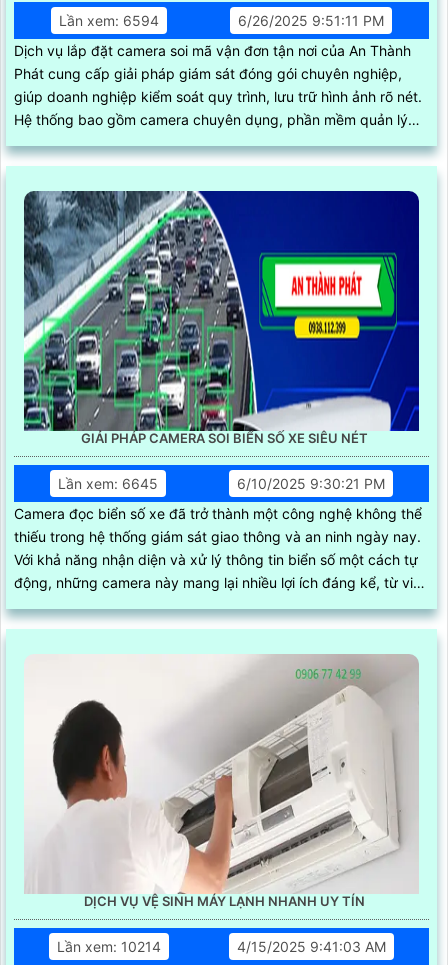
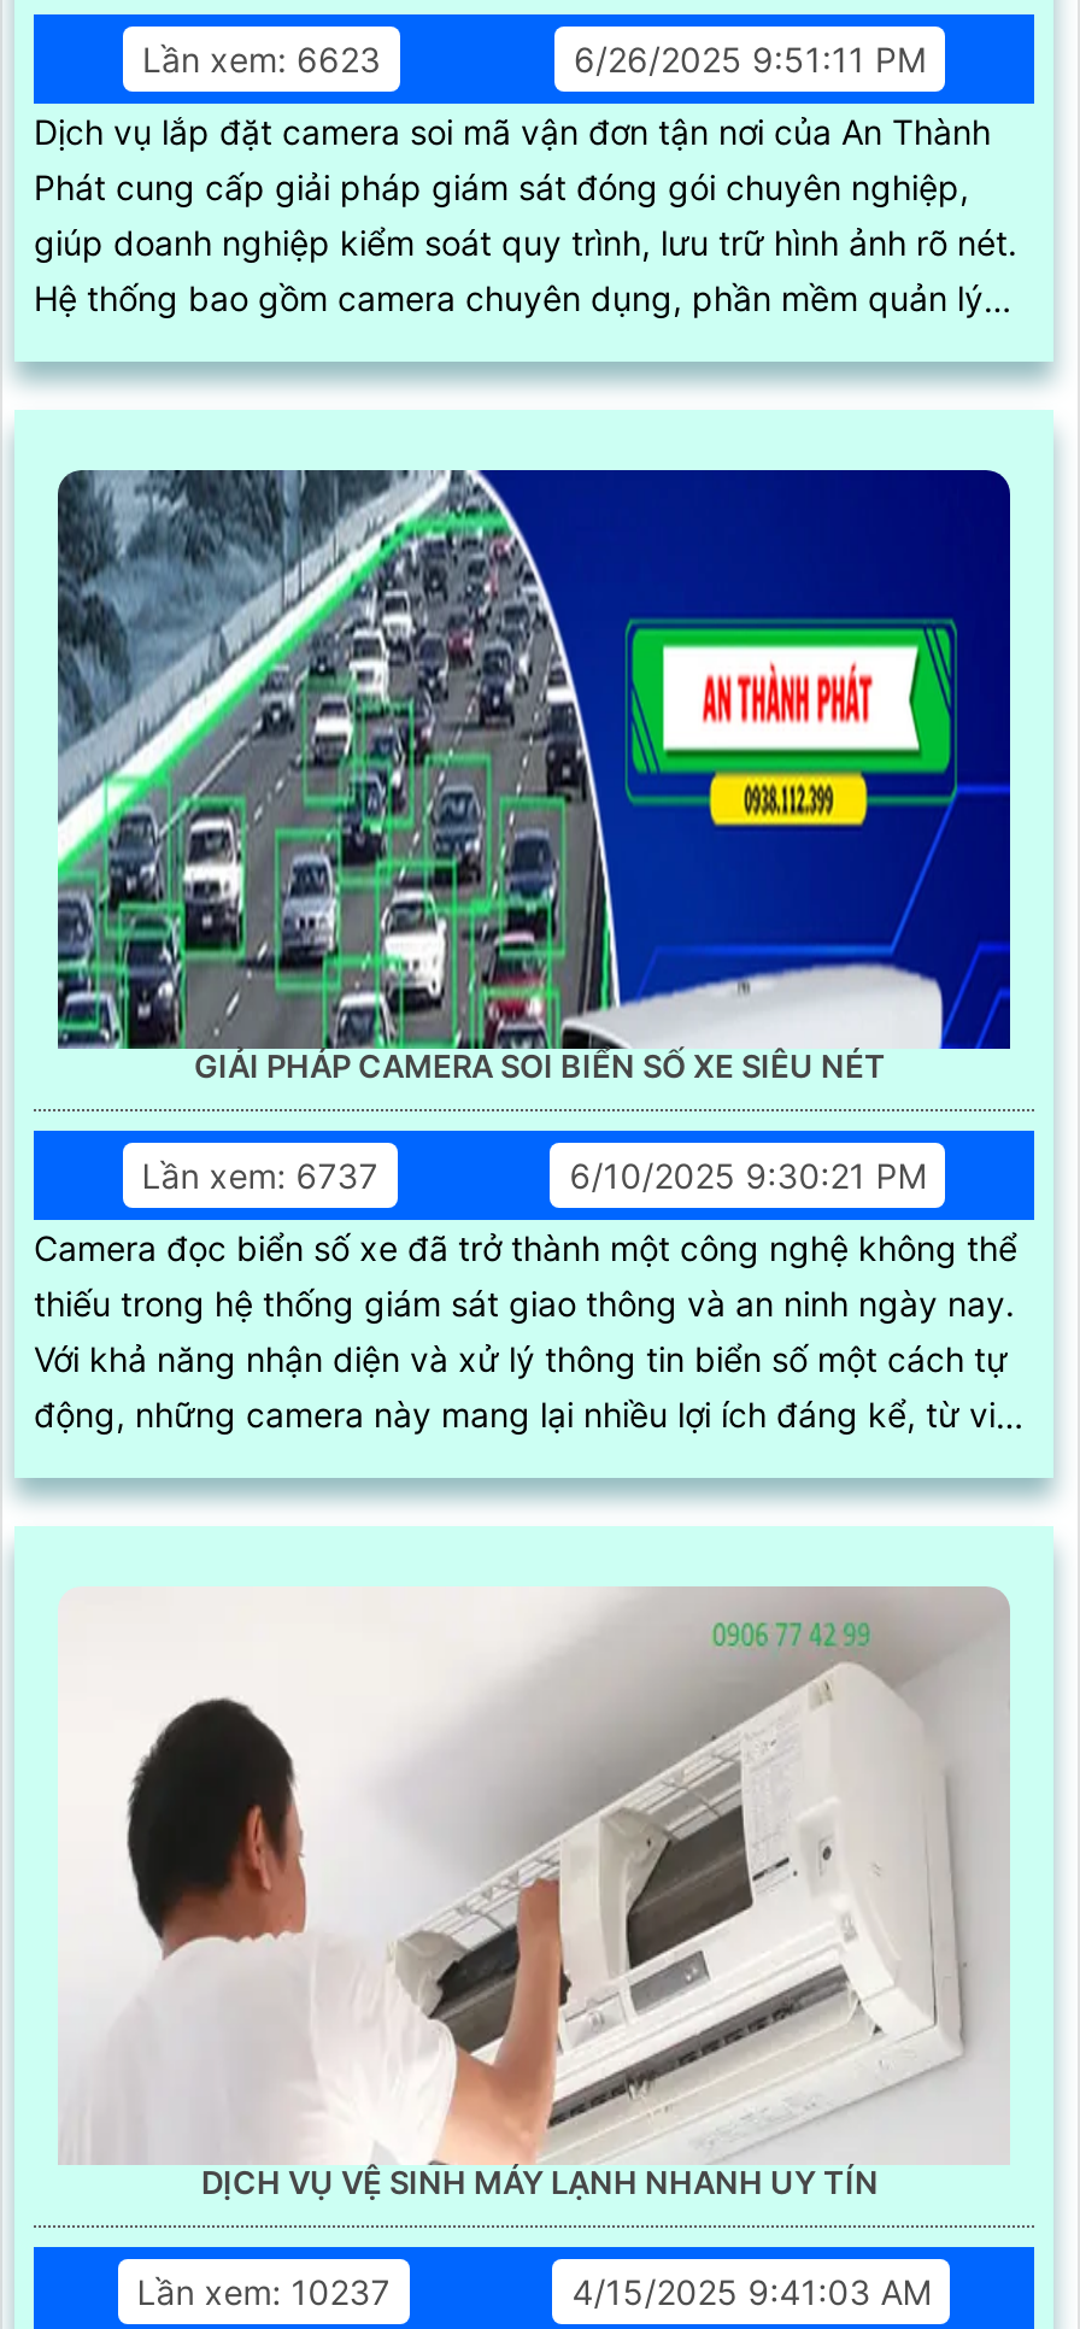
[59,12,159,29] Lần xem: 6594 -> [142,40,381,81] Lần xem: 6623
[58,475,158,492] Lần xem: 6645 -> [142,1156,378,1197] Lần xem: 6737
[57,938,161,955] Lần xem: 10214 -> [137,2272,390,2313] Lần xem: 10237

